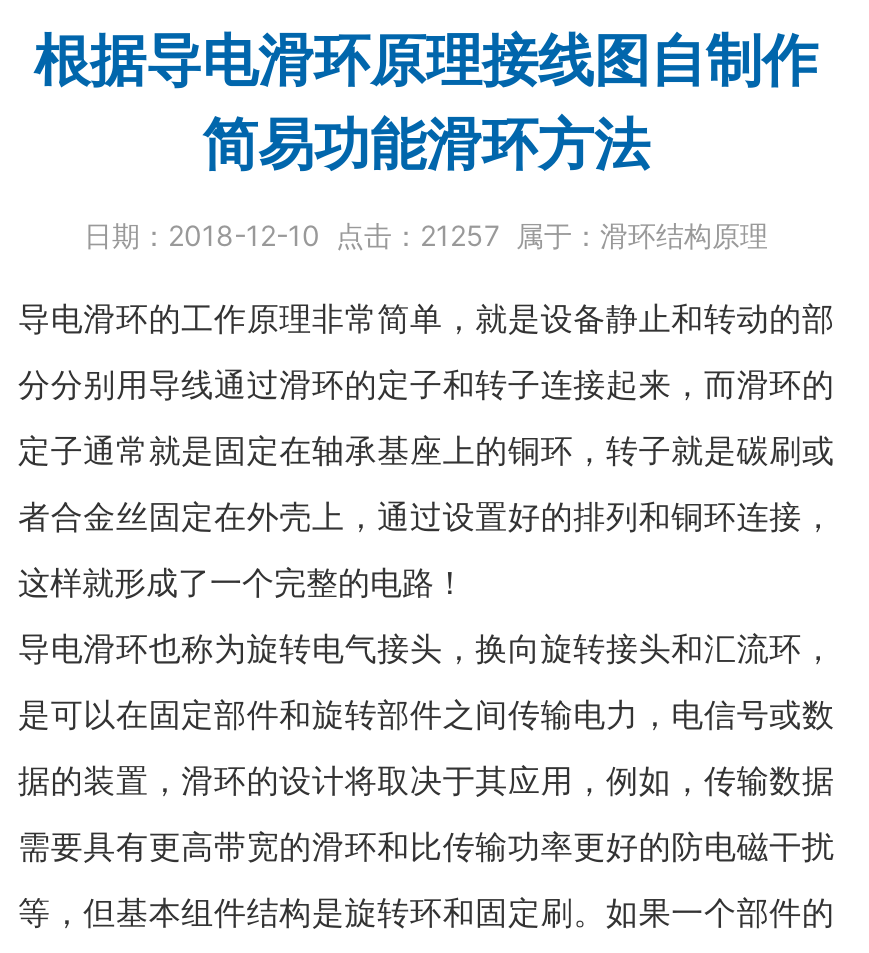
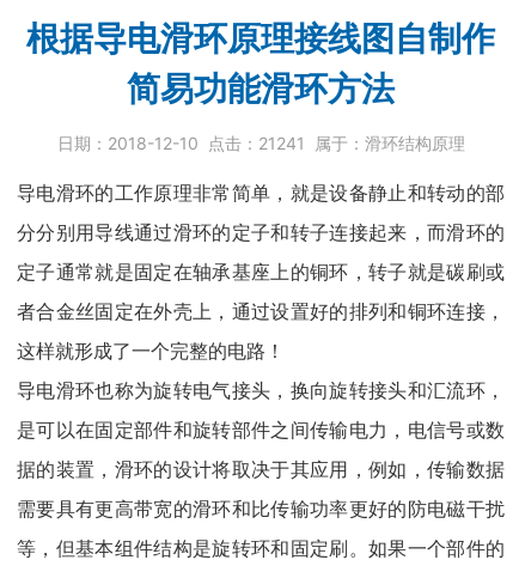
[84,219,768,253] 日期：2018-12-10点击：21257属于：滑环结构原理 -> [57,133,465,154] 日期：2018-12-10点击：21241属于：滑环结构原理

